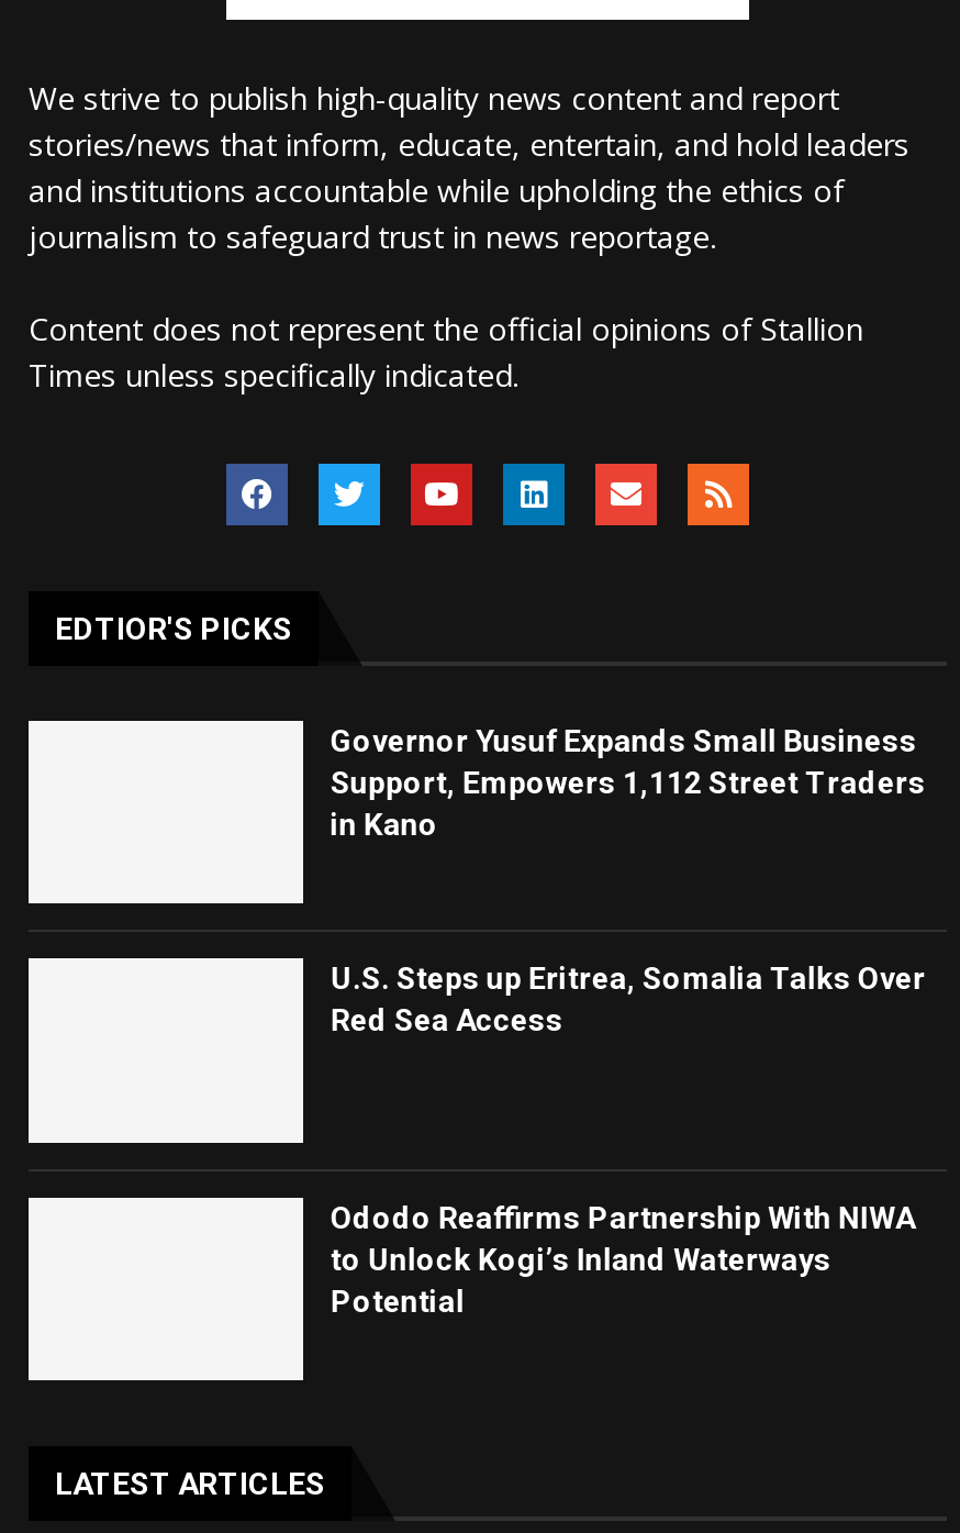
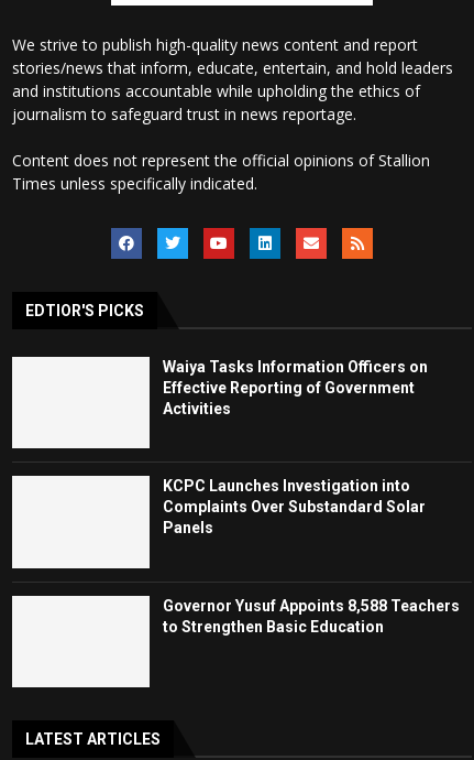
[330,722,926,841] Governor Yusuf Expands Small Business | Support, Empowers 1,112 Street Traders | in Kano -> [163,358,428,417] Waiya Tasks Information Officers on | Effective Reporting of Government | Activities
[330,961,926,1038] U.S. Steps up Eritrea, Somalia Talks Over | Red Sea Access -> [163,477,426,537] KCPC Launches Investigation into | Complaints Over Substandard Solar | Panels
[330,1200,915,1318] Ododo Reaffirms Partnership With NIWA | to Unlock Kogi’s Inland Waterways | Potential -> [163,597,460,635] Governor Yusuf Appoints 8,588 Teachers | to Strengthen Basic Education

